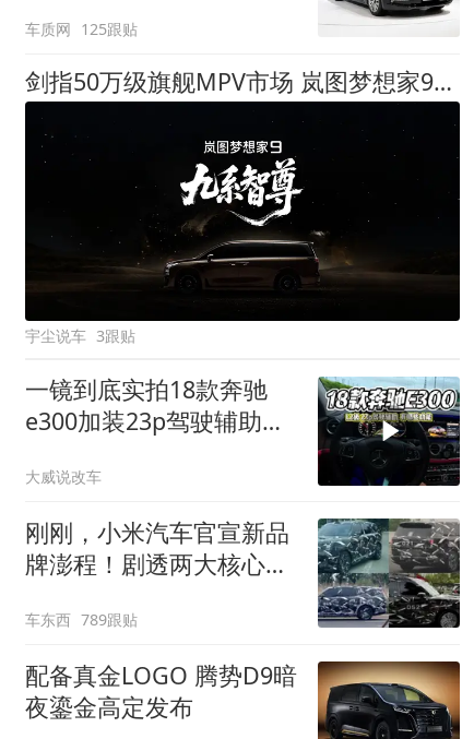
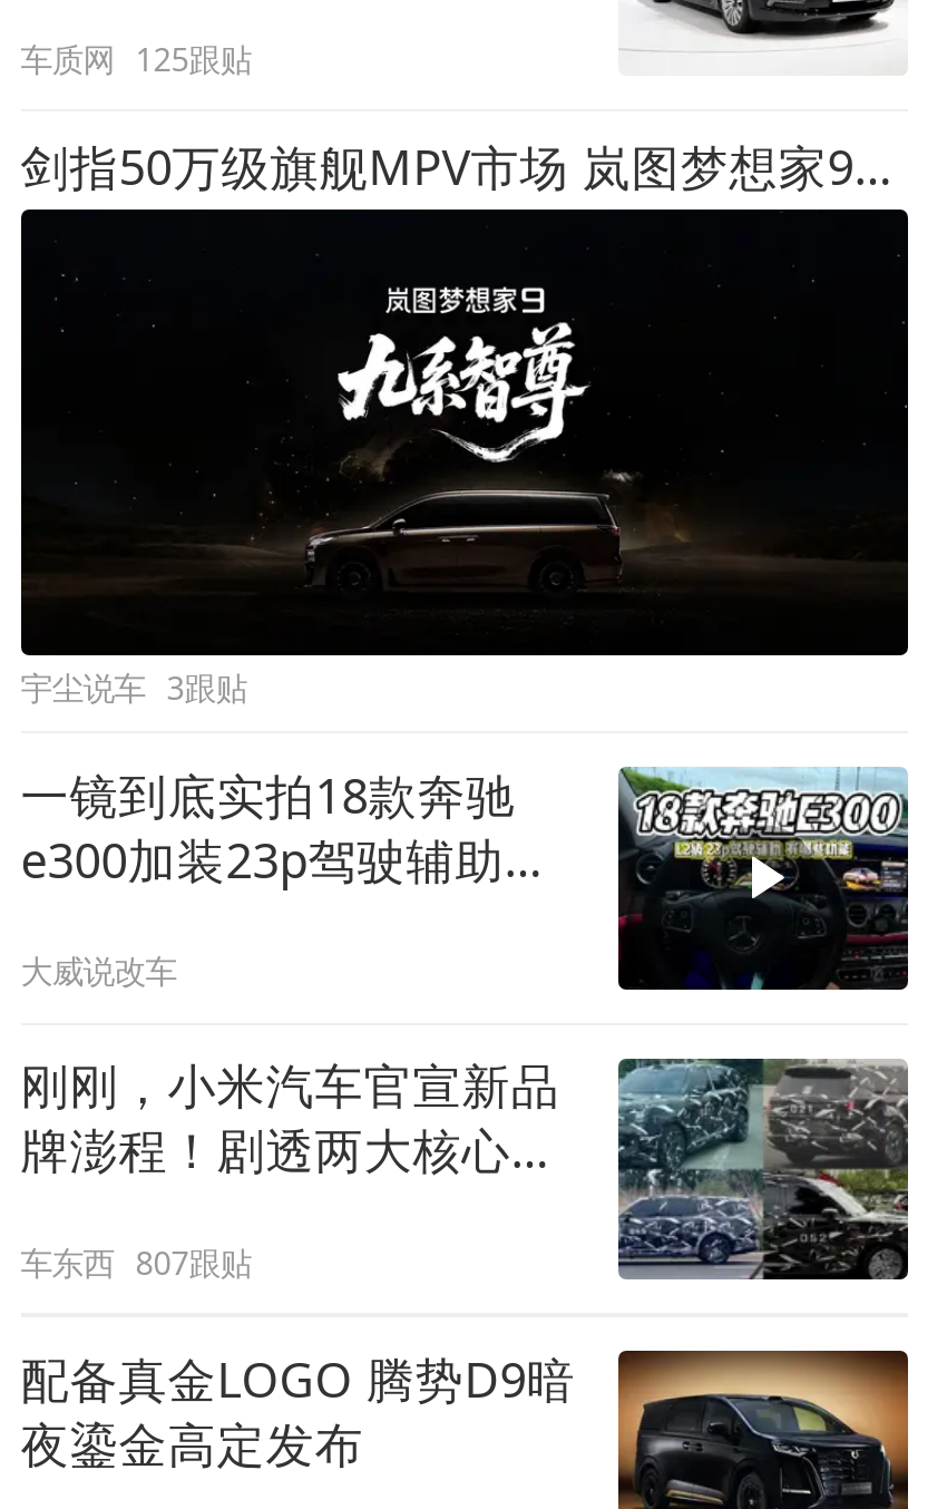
[25,609,138,629] 车东西 789跟贴 -> [20,1240,251,1283] 车东西 807跟贴

